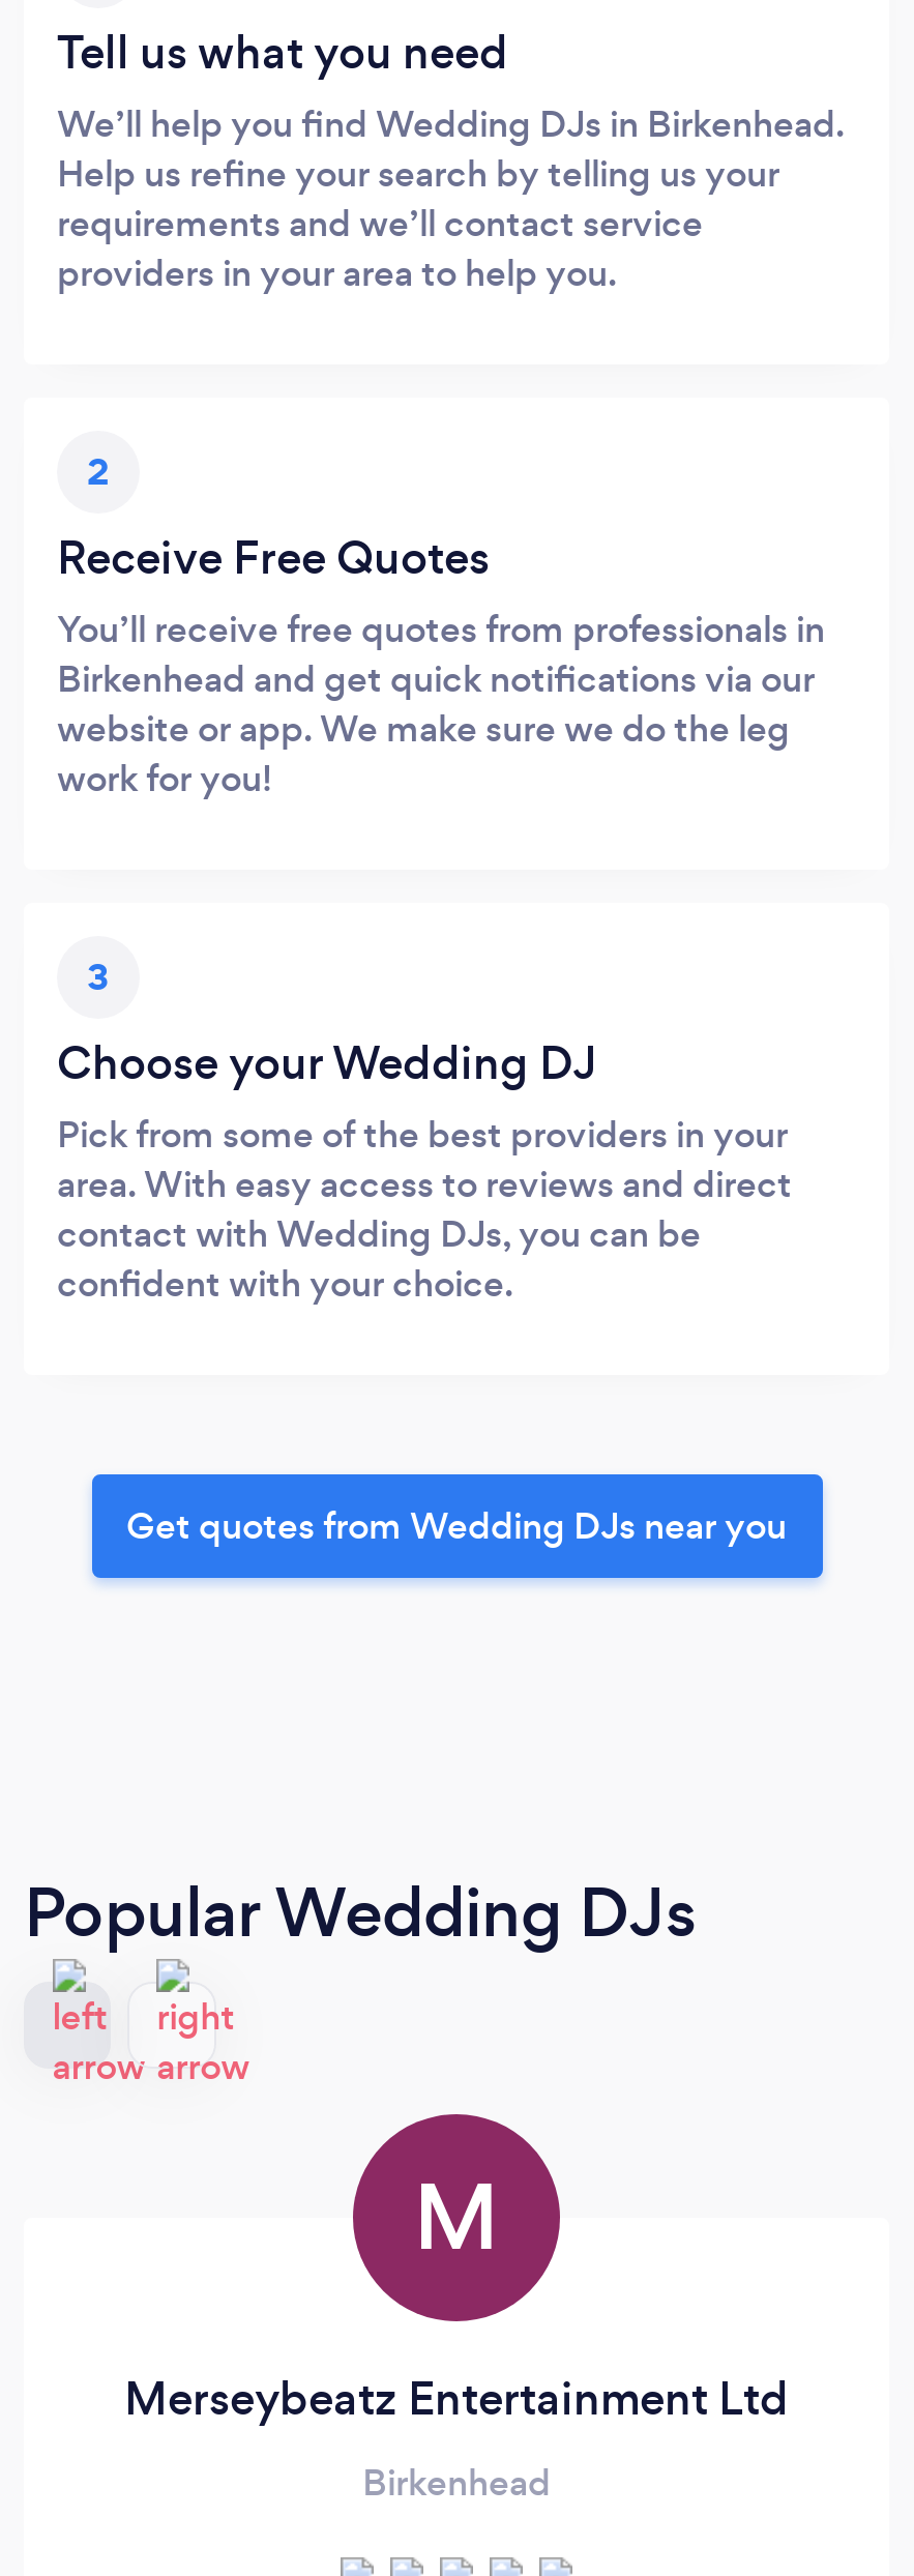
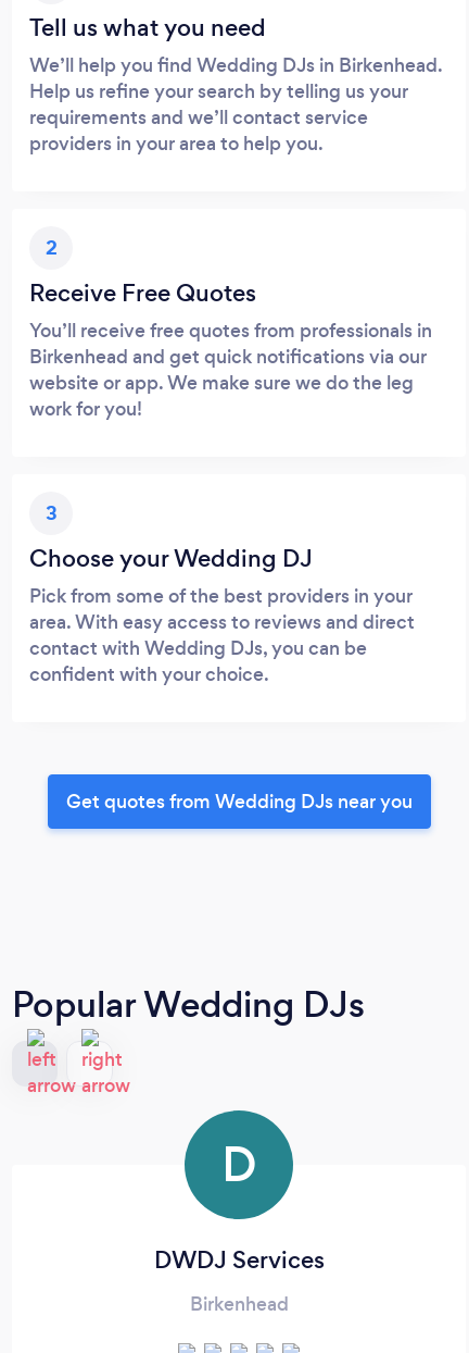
[413,2155,500,2280] M -> [221,1132,257,1197] D
[124,2367,789,2431] Merseybeatz Entertainment Ltd -> [154,1243,324,1277] DWDJ Services

